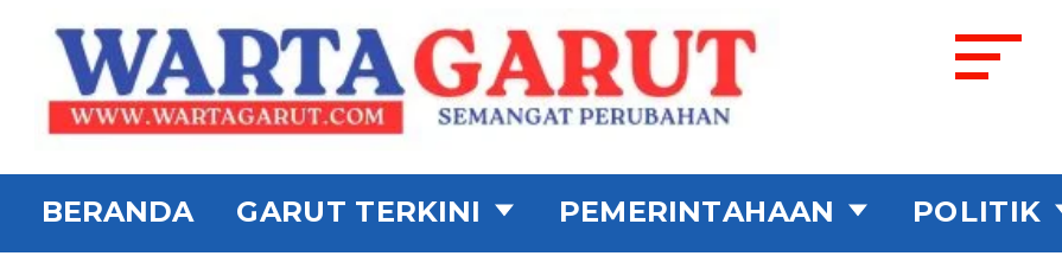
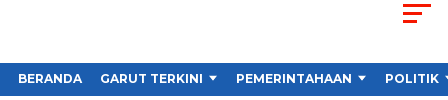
[46,25,758,136] [image] -> none

